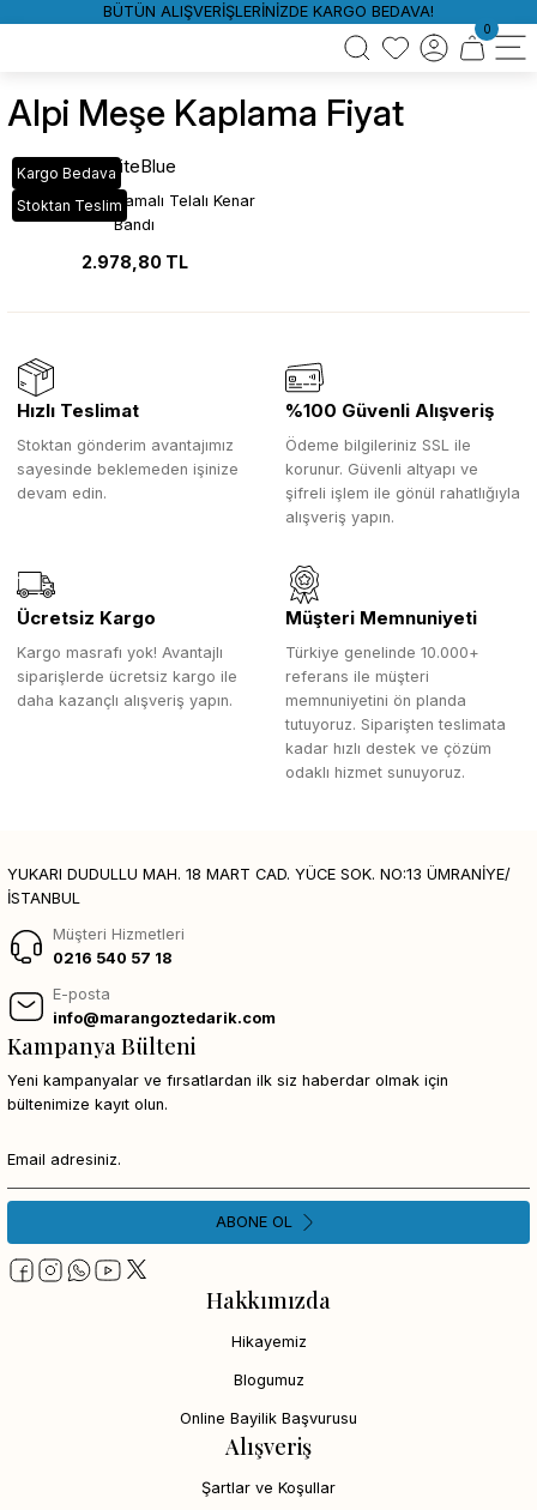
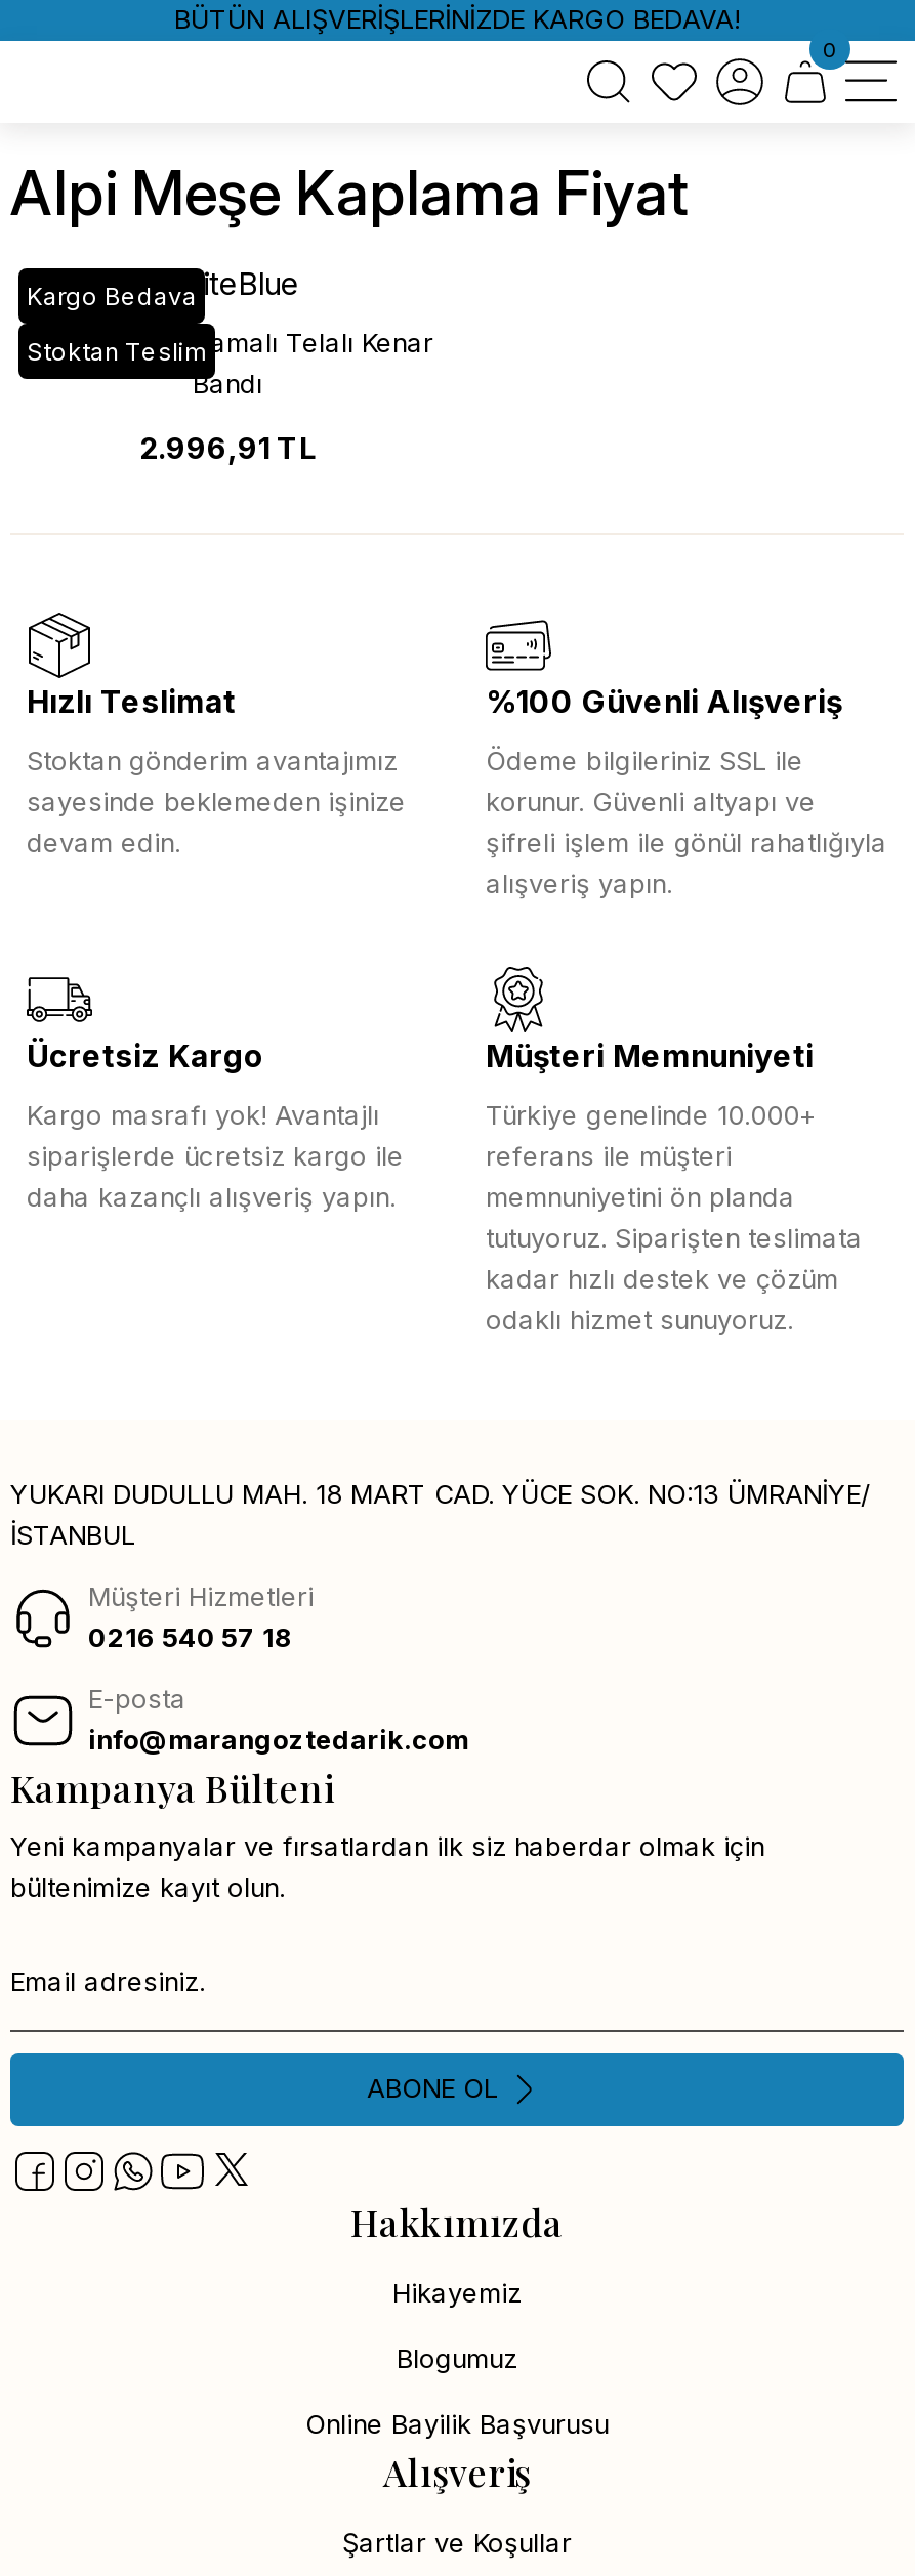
[81,251,188,272] 2.978,80 TL -> [139,429,316,464] 2.996,91 TL

